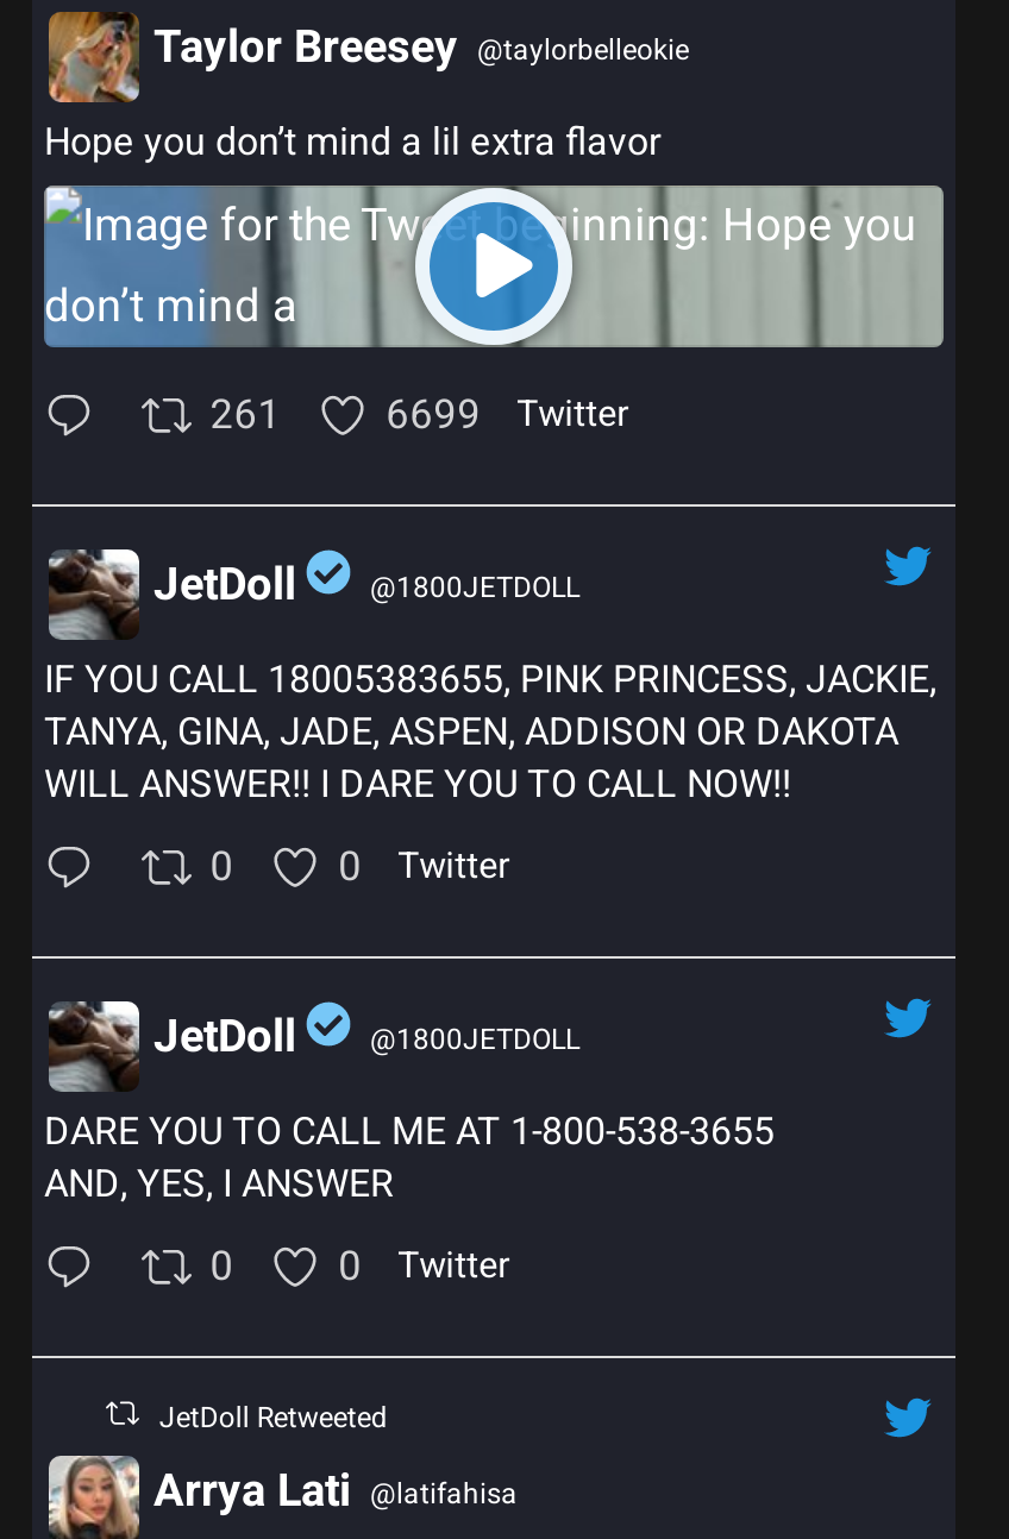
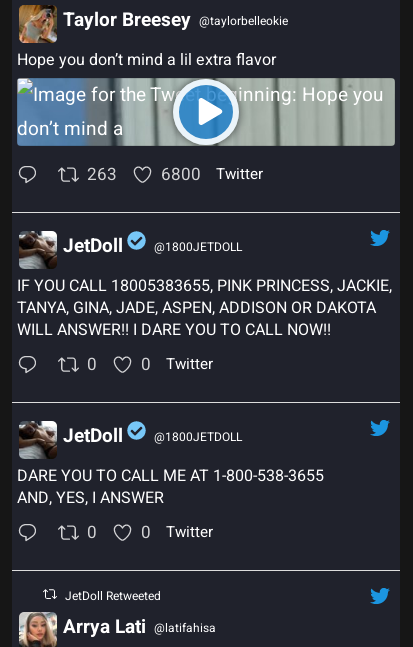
[210,385,282,445] 261 -> [87,162,117,187] 263
[386,385,481,445] 6699 -> [161,162,201,187] 6800

